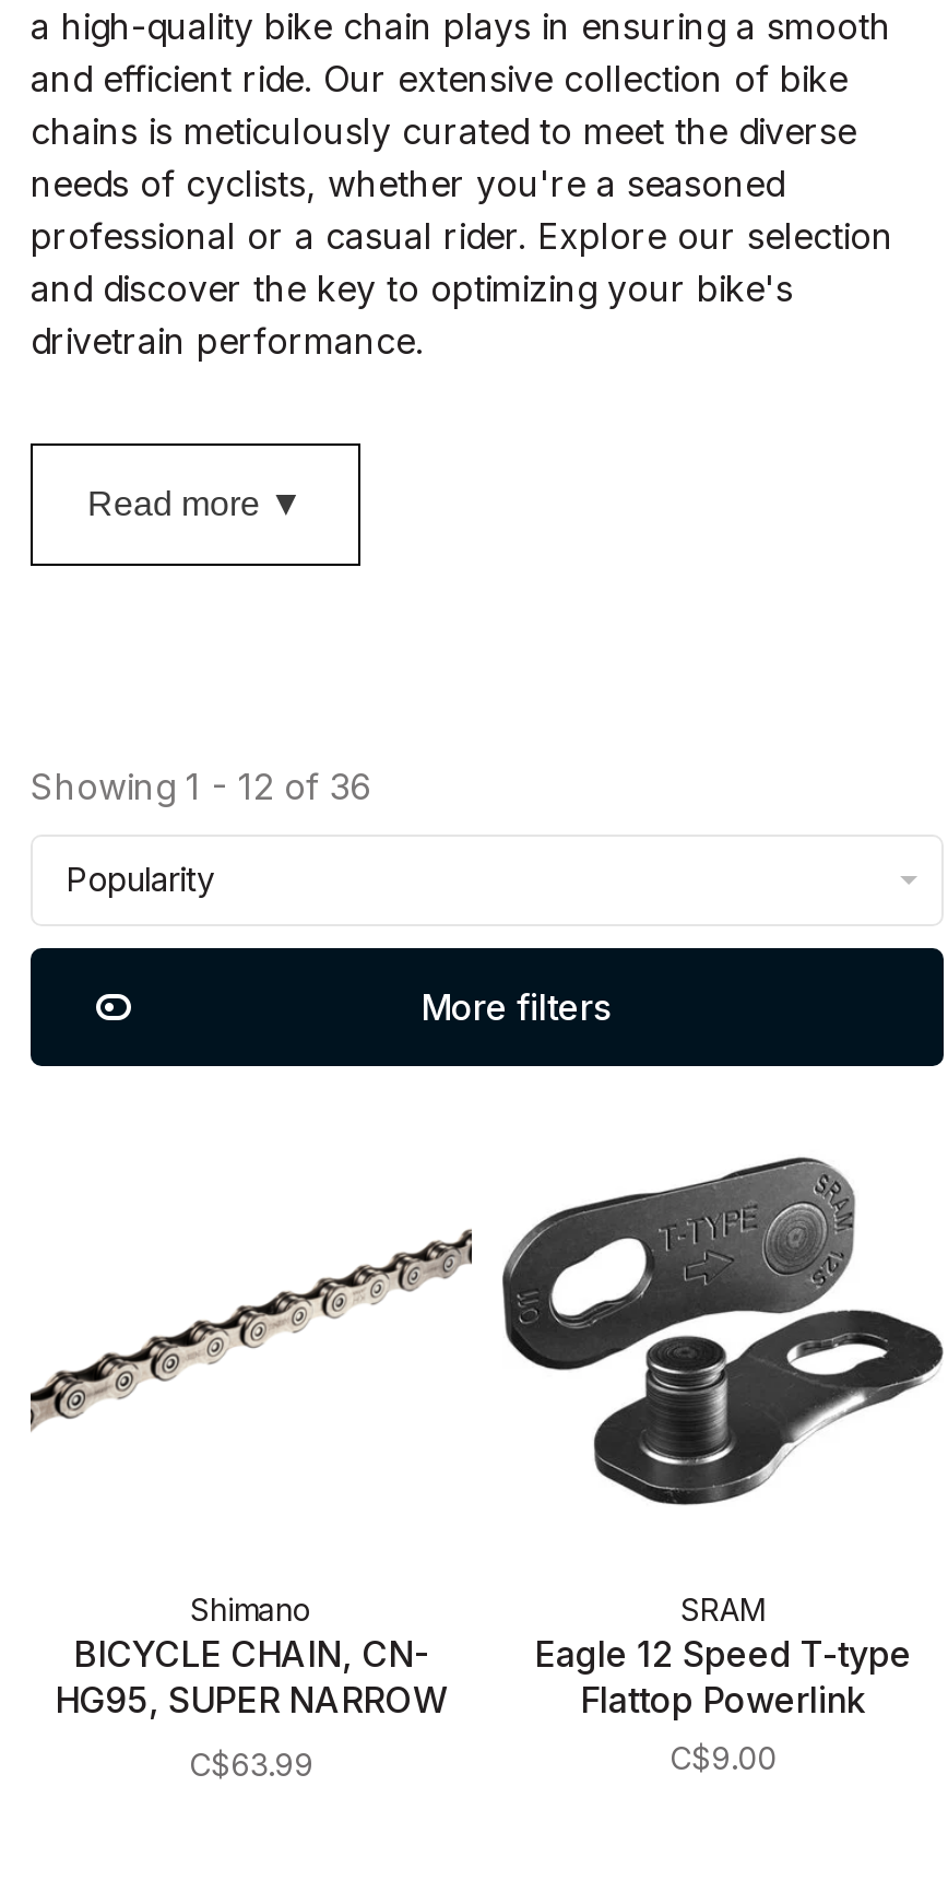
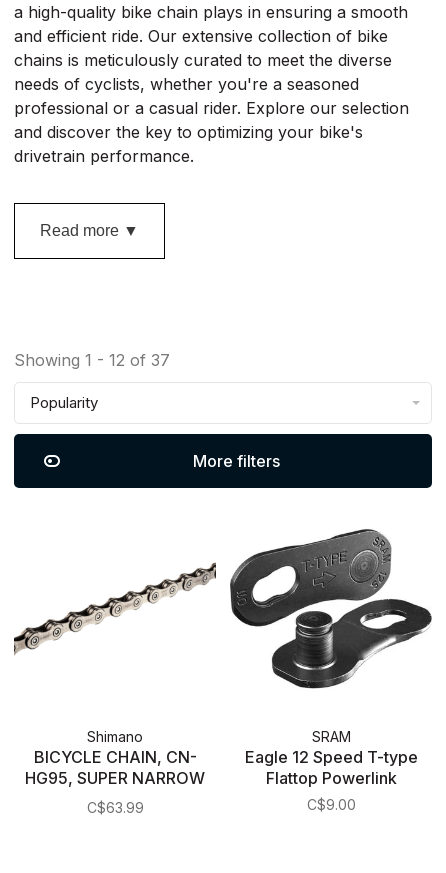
[31,765,371,808] Showing 1 - 12 of 36 -> [14,350,170,370] Showing 1 - 12 of 37

